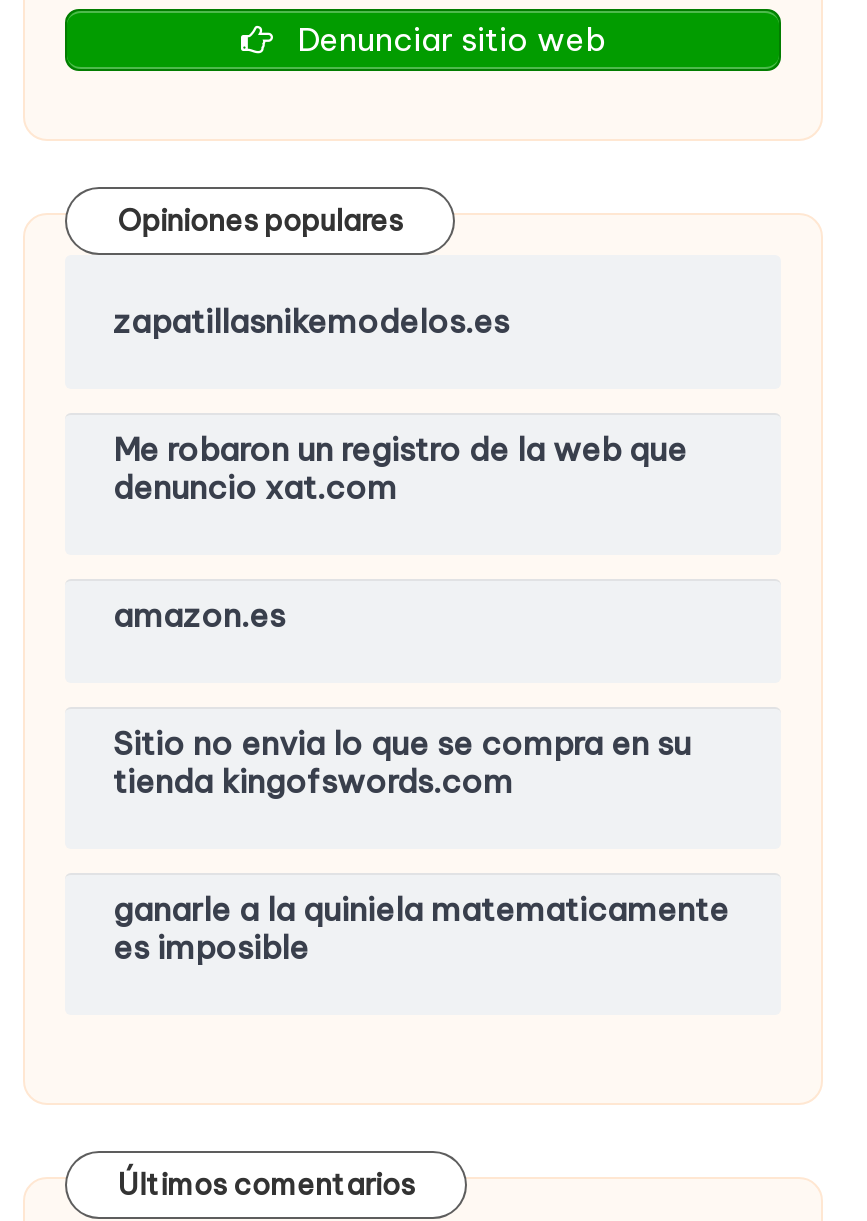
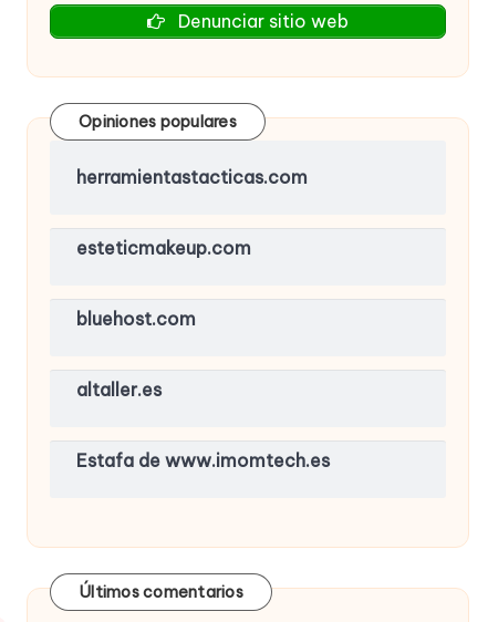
[113,301,509,341] zapatillasnikemodelos.es -> [76,166,308,188] herramientastacticas.com
[113,429,687,507] Me robaron un registro de la web que | denuncio xat.com -> [76,237,251,259] esteticmakeup.com
[113,595,285,635] amazon.es -> [76,308,196,330] bluehost.com
[113,723,691,801] Sitio no envia lo que se compra en su | tienda kingofswords.com -> [76,379,162,401] altaller.es
[113,889,729,967] ganarle a la quiniela matematicamente | es imposible -> [76,449,330,471] Estafa de www.imomtech.es

